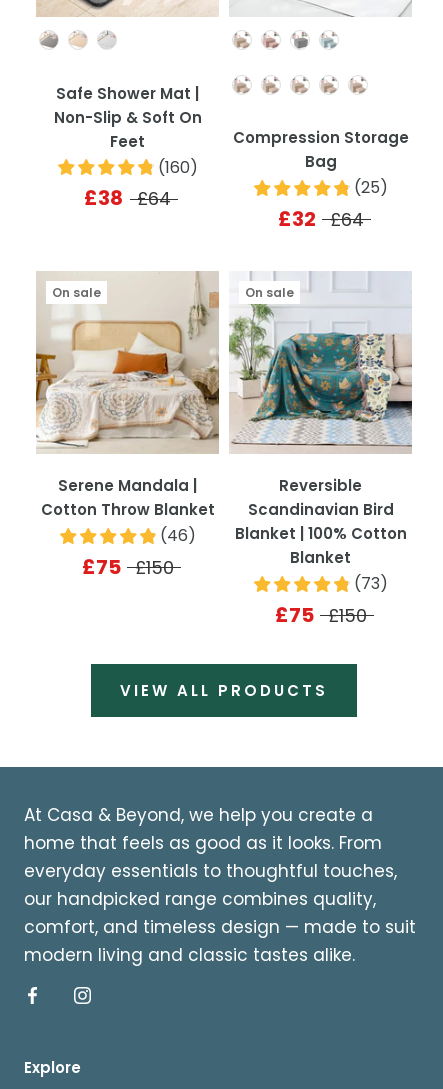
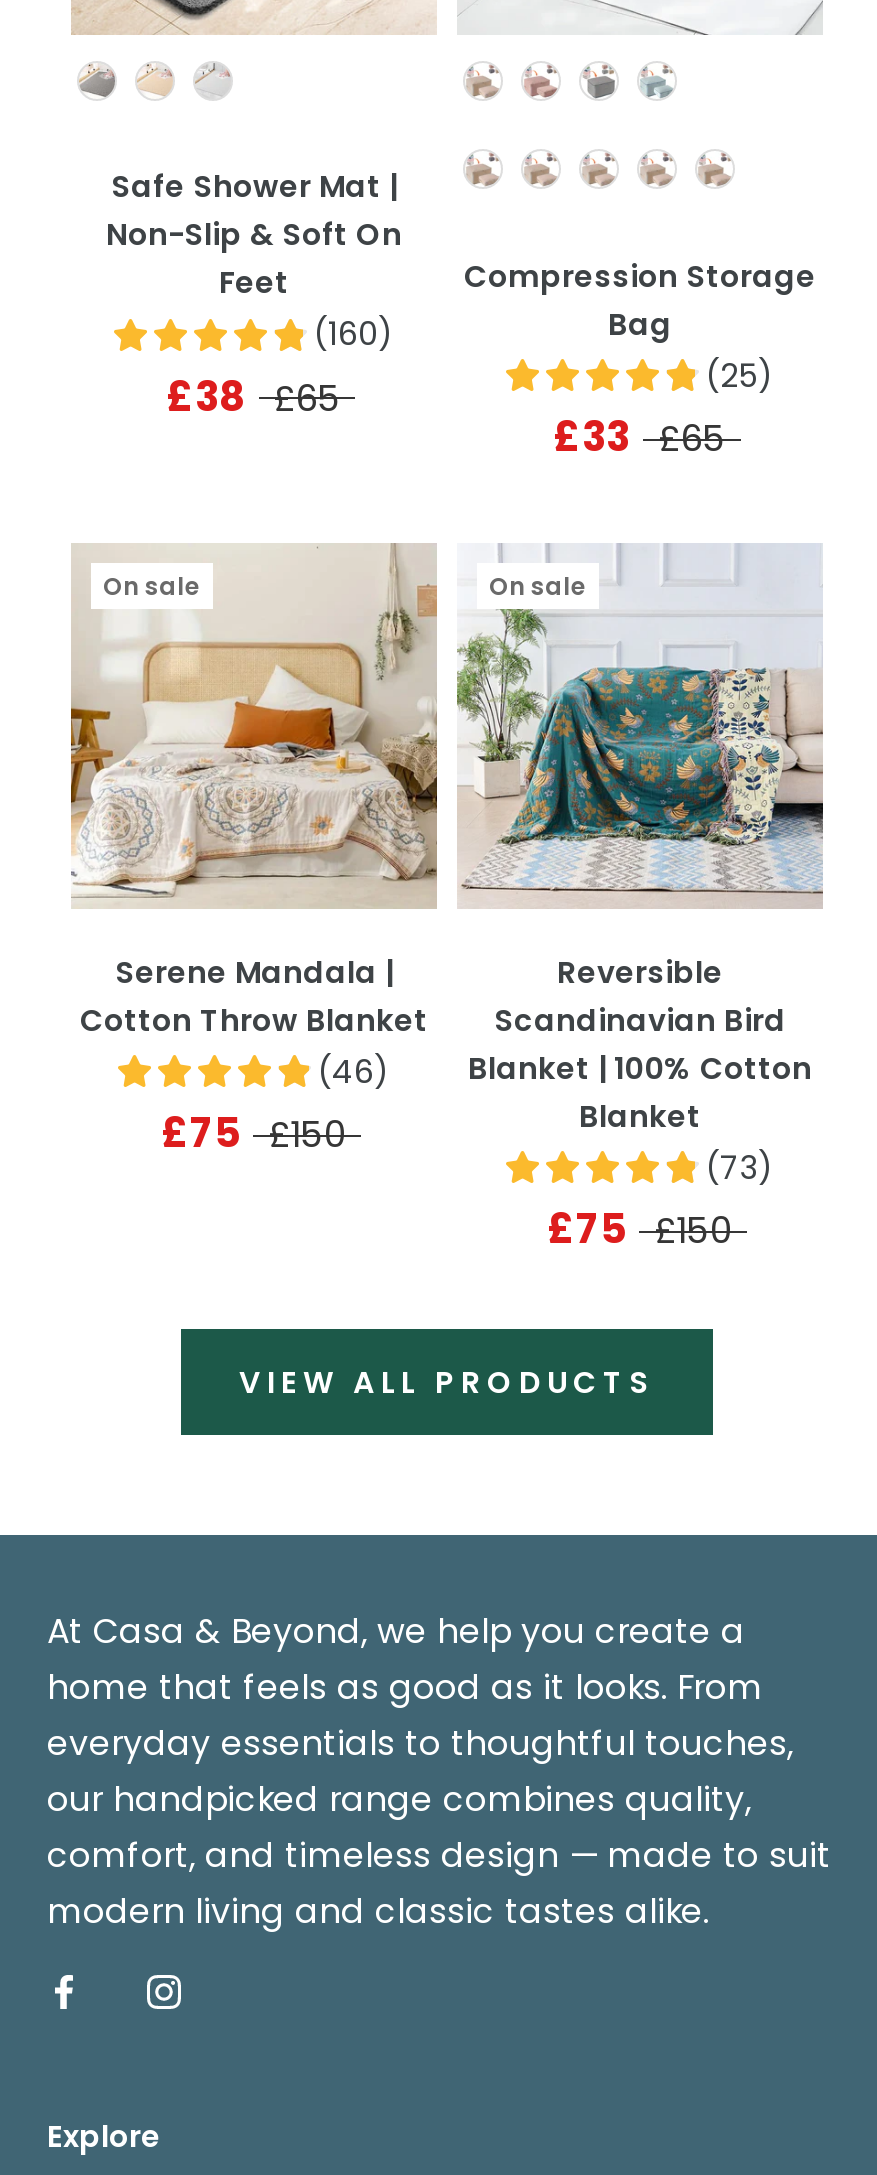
[84,184,171,212] £38 £64 -> [167,369,341,425] £38 £65
[277,205,363,233] £32 £64 -> [554,410,726,466] £33 £65

